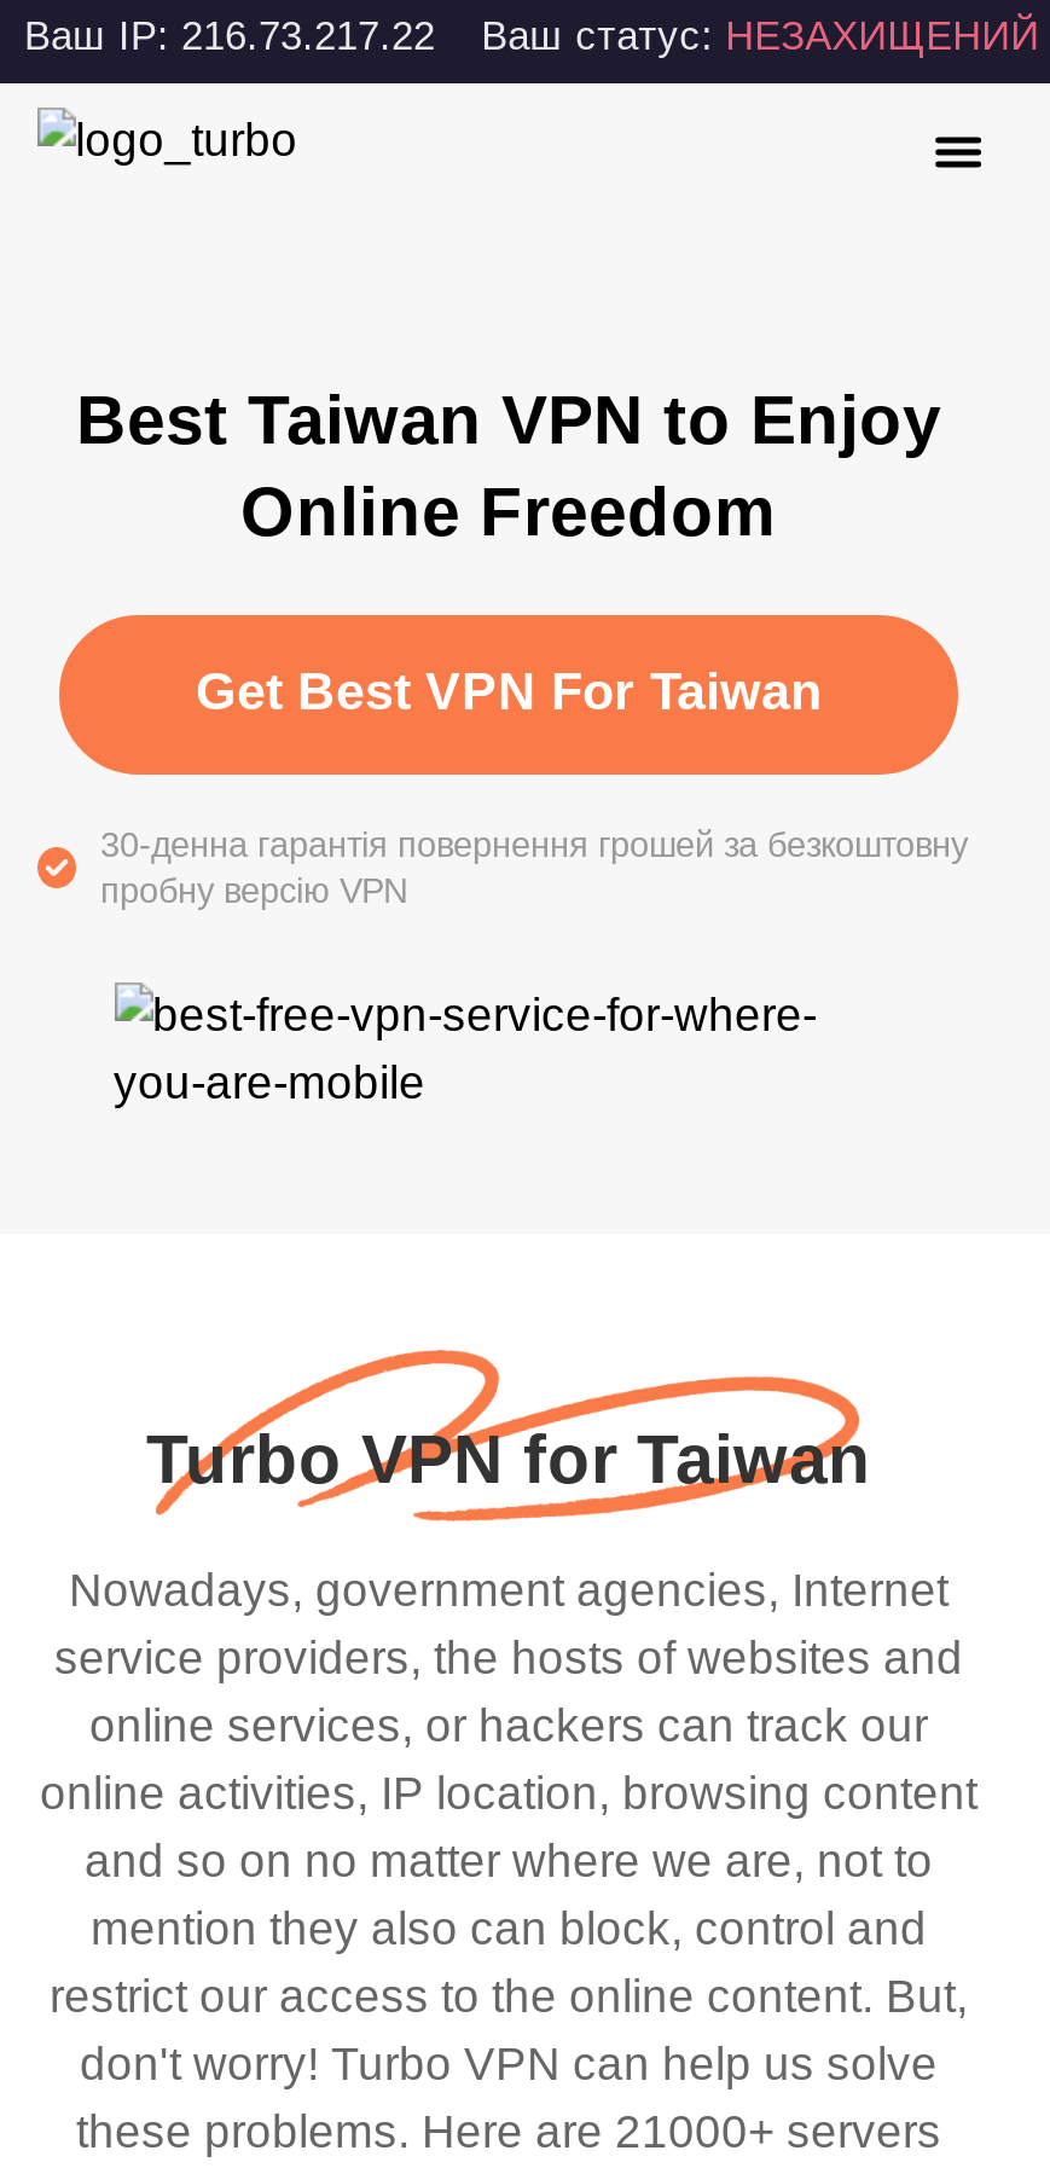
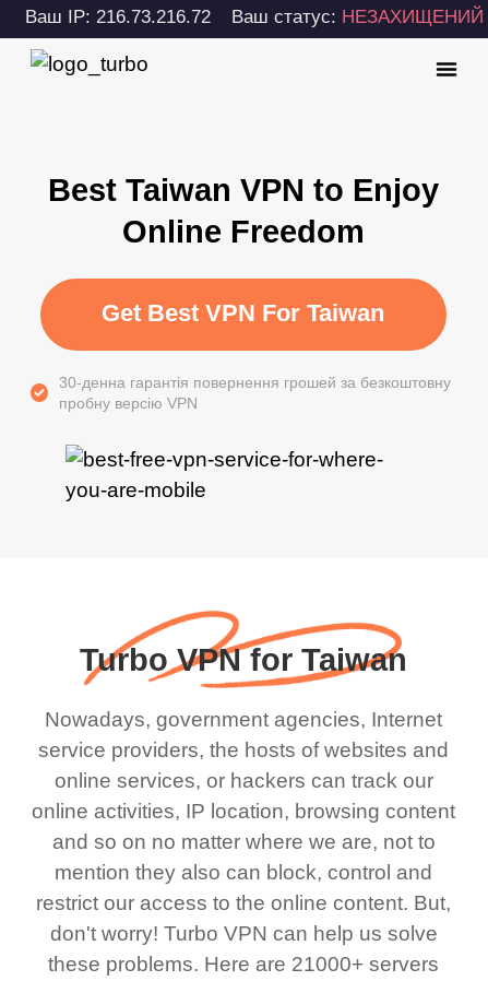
[24,13,1039,59] Ваш IP: 216.73.217.22 Ваш статус: НЕЗАХИЩЕНИЙ -> [25,7,483,27] Ваш IP: 216.73.216.72 Ваш статус: НЕЗАХИЩЕНИЙ

